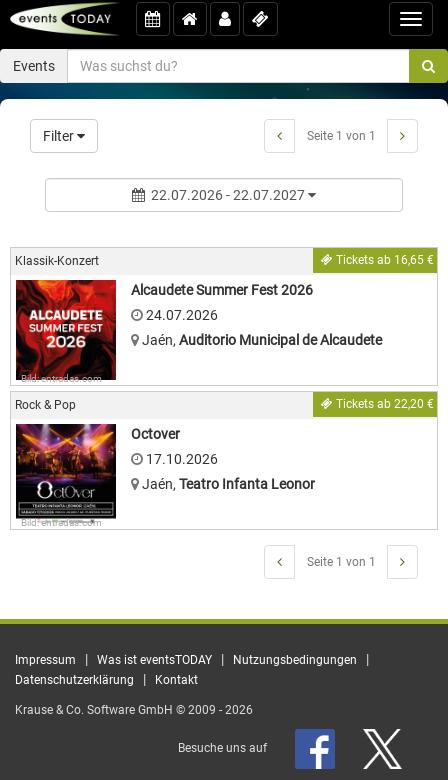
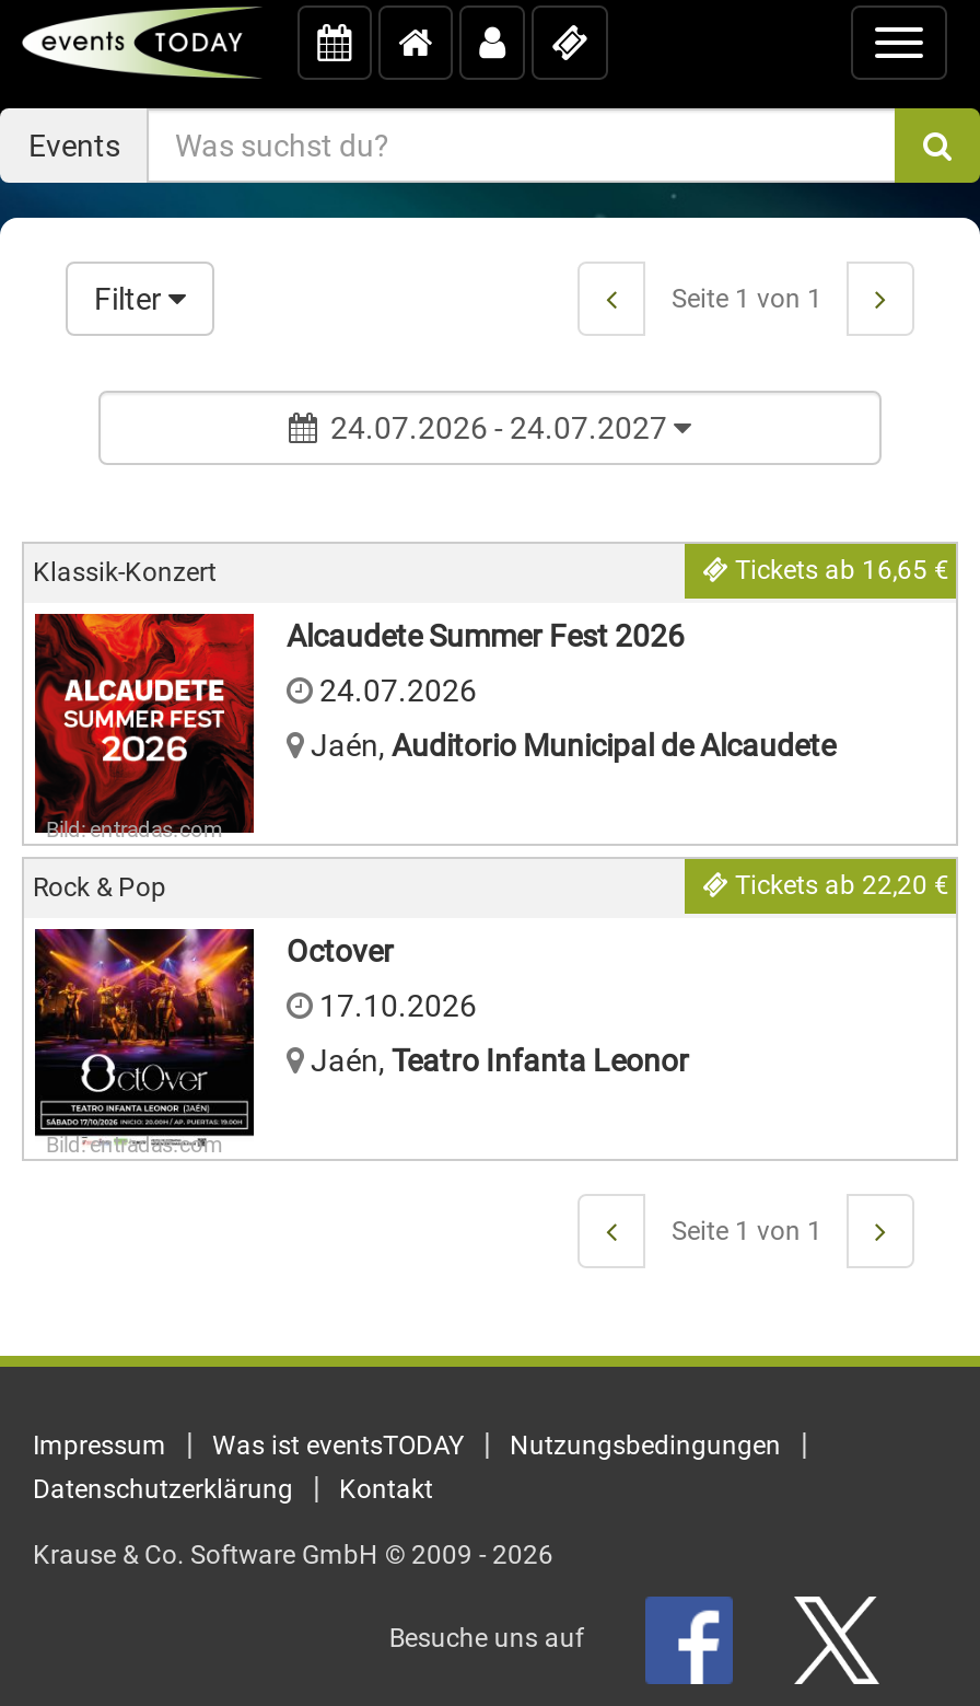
[151,187,305,203] 22.07.2026 - 22.07.2027 -> [330,410,667,445] 24.07.2026 - 24.07.2027

